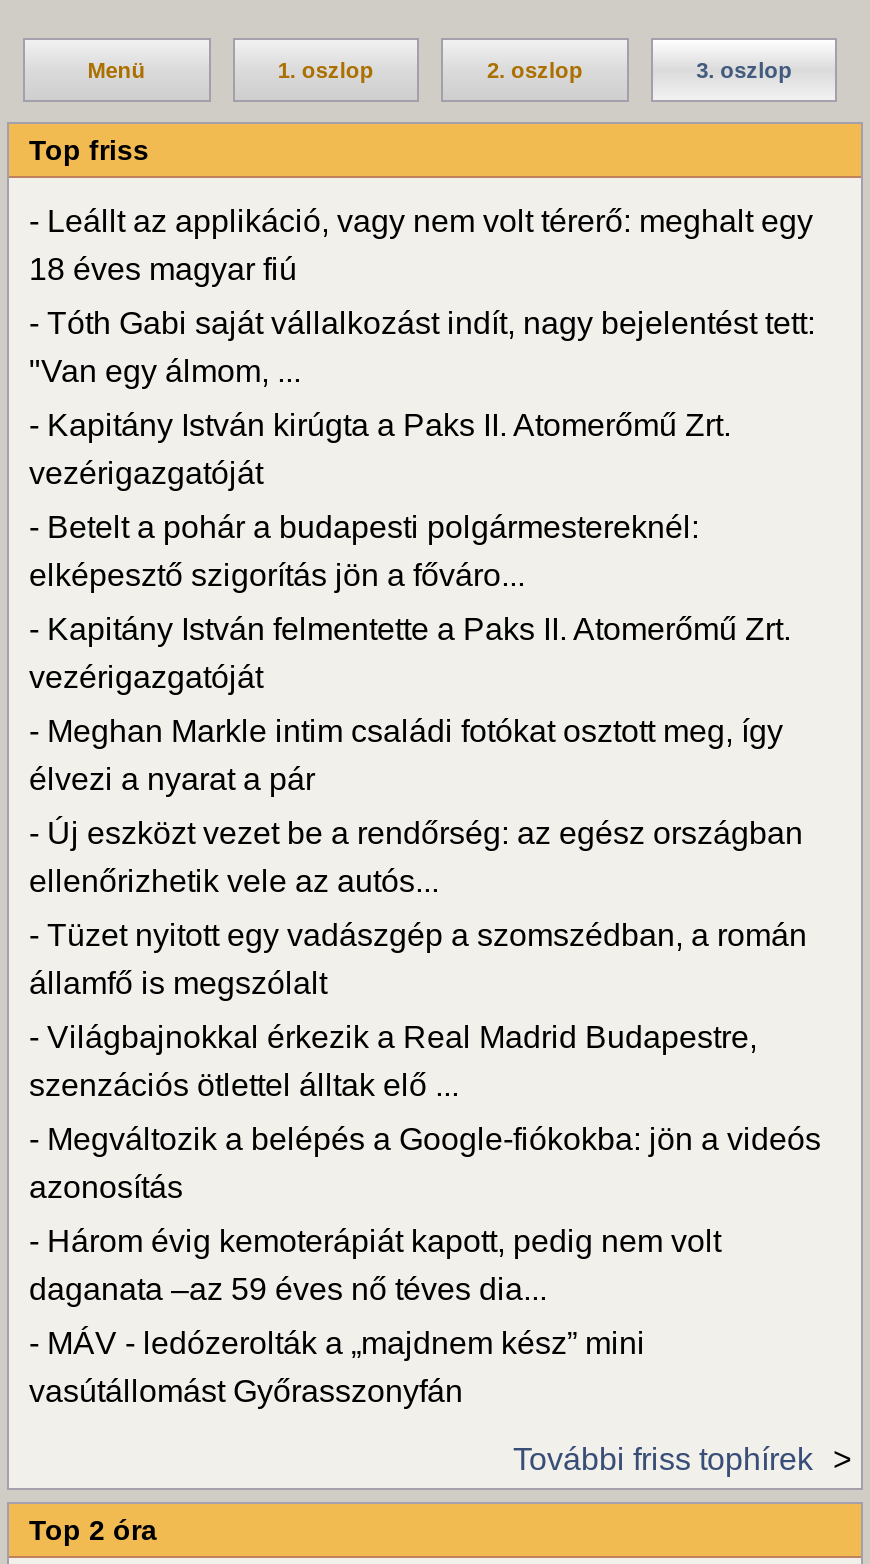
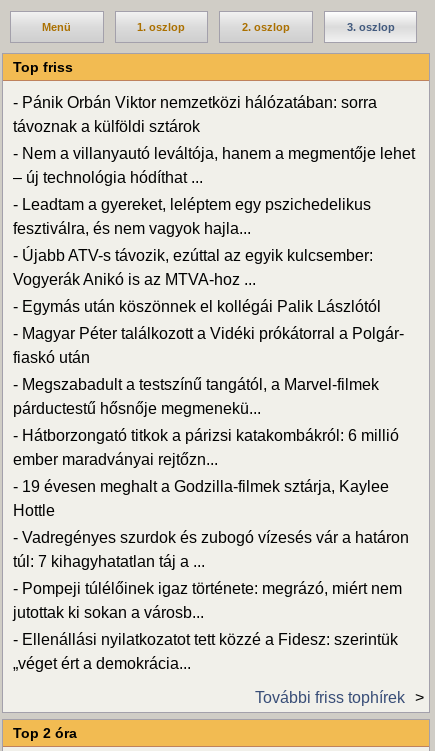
[29,204,813,286] - Leállt az applikáció, vagy nem volt térerő: meghalt egy | 18 éves magyar fiú -> [13,94,377,135] - Pánik Orbán Viktor nemzetközi hálózatában: sorra | távoznak a külföldi sztárok
[29,306,815,388] - Tóth Gabi saját vállalkozást indít, nagy bejelentést tett: | "Van egy álmom, ... -> [13,145,415,186] - Nem a villanyautó leváltója, hanem a megmentője lehet | – új technológia hódíthat ...
[29,408,731,490] - Kapitány István kirúgta a Paks II. Atomerőmű Zrt. | vezérigazgatóját -> [13,196,371,237] - Leadtam a gyereket, leléptem egy pszichedelikus | fesztiválra, és nem vagyok hajla...
[29,510,699,592] - Betelt a pohár a budapesti polgármestereknél: | elképesztő szigorítás jön a főváro... -> [13,247,373,288] - Újabb ATV-s távozik, ezúttal az egyik kulcsember: | Vogyerák Anikó is az MTVA-hoz ...
[29,612,791,694] - Kapitány István felmentette a Paks II. Atomerőmű Zrt. | vezérigazgatóját -> [13,298,381,315] - Egymás után köszönnek el kollégái Palik Lászlótól
[29,714,783,796] - Meghan Markle intim családi fotókat osztott meg, így | élvezi a nyarat a pár -> [13,325,404,366] - Magyar Péter találkozott a Vidéki prókátorral a Polgár- | fiaskó után
[29,816,803,898] - Új eszközt vezet be a rendőrség: az egész országban | ellenőrizhetik vele az autós... -> [13,376,379,417] - Megszabadult a testszínű tangától, a Marvel-filmek | párductestű hősnője megmenekü...
[29,918,807,1000] - Tüzet nyitott egy vadászgép a szomszédban, a román | államfő is megszólalt -> [13,427,399,468] - Hátborzongató titkok a párizsi katakombákról: 6 millió | ember maradványai rejtőzn...
[29,1020,757,1102] - Világbajnokkal érkezik a Real Madrid Budapestre, | szenzációs ötlettel álltak elő ... -> [13,478,389,519] - 19 évesen meghalt a Godzilla-filmek sztárja, Kaylee | Hottle
[29,1122,821,1204] - Megváltozik a belépés a Google-fiókokba: jön a videós | azonosítás -> [13,529,409,570] - Vadregényes szurdok és zubogó vízesés vár a határon | túl: 7 kihagyhatatlan táj a ...
[29,1224,721,1306] - Három évig kemoterápiát kapott, pedig nem volt | daganata –az 59 éves nő téves dia... -> [13,580,402,621] - Pompeji túlélőinek igaz története: megrázó, miért nem | jutottak ki sokan a városb...
[29,1326,645,1408] - MÁV - ledózerolták a „majdnem kész” mini | vasútállomást Győrasszonyfán -> [13,631,398,672] - Ellenállási nyilatkozatot tett közzé a Fidesz: szerintük | „véget ért a demokrácia...

